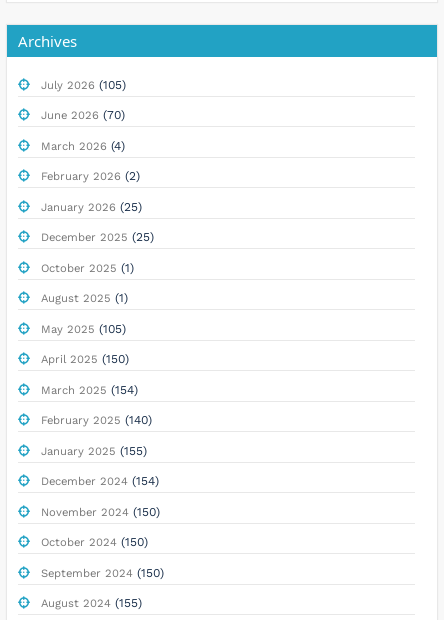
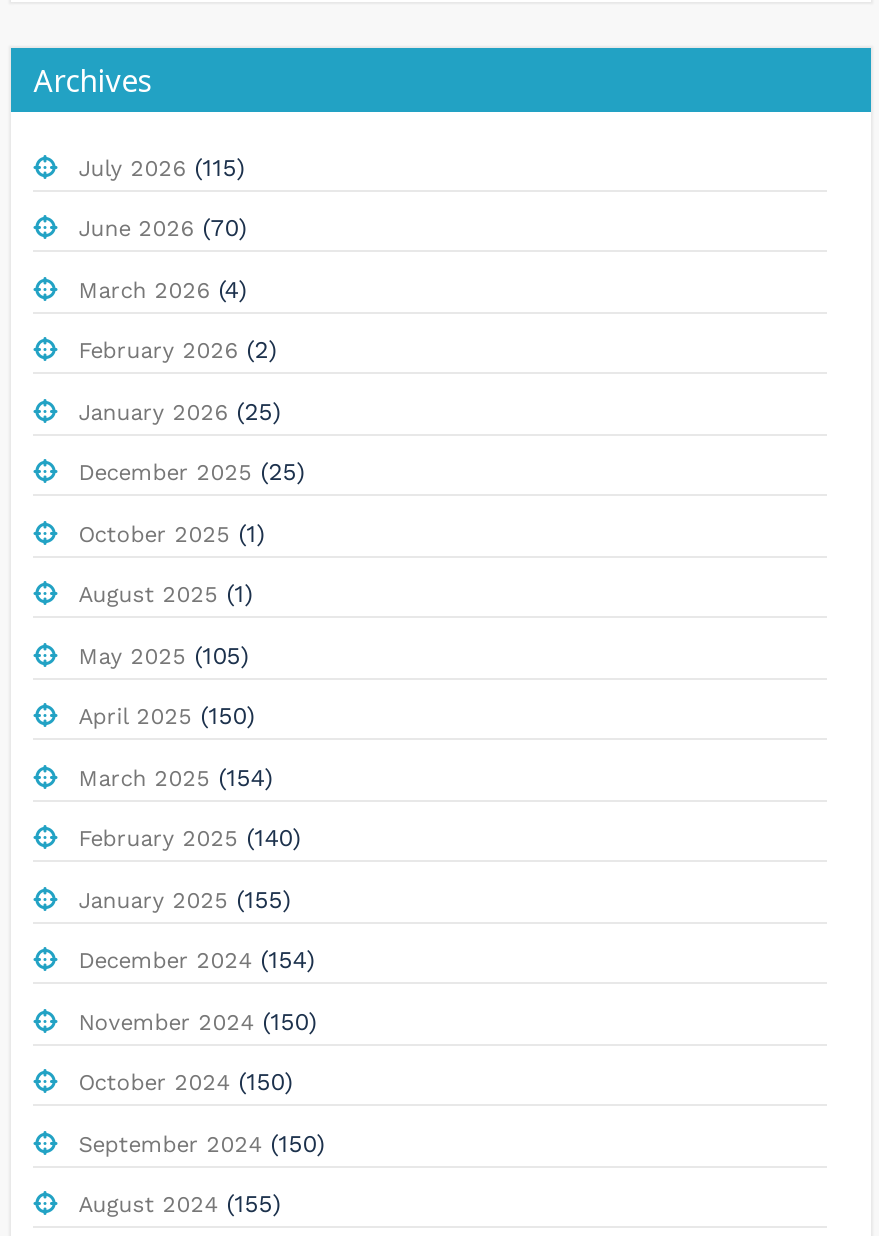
[41,78,126,92] July 2026 (105) -> [79,153,245,181] July 2026 (115)

